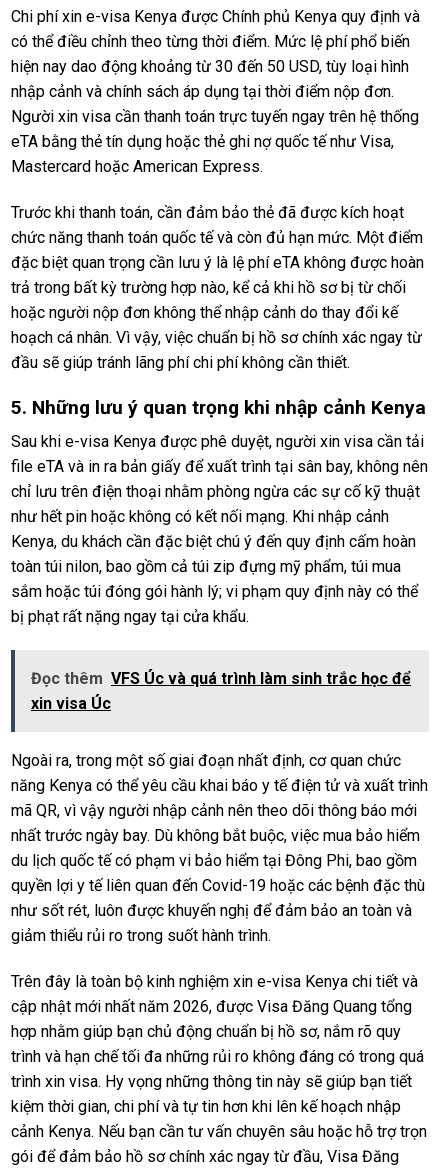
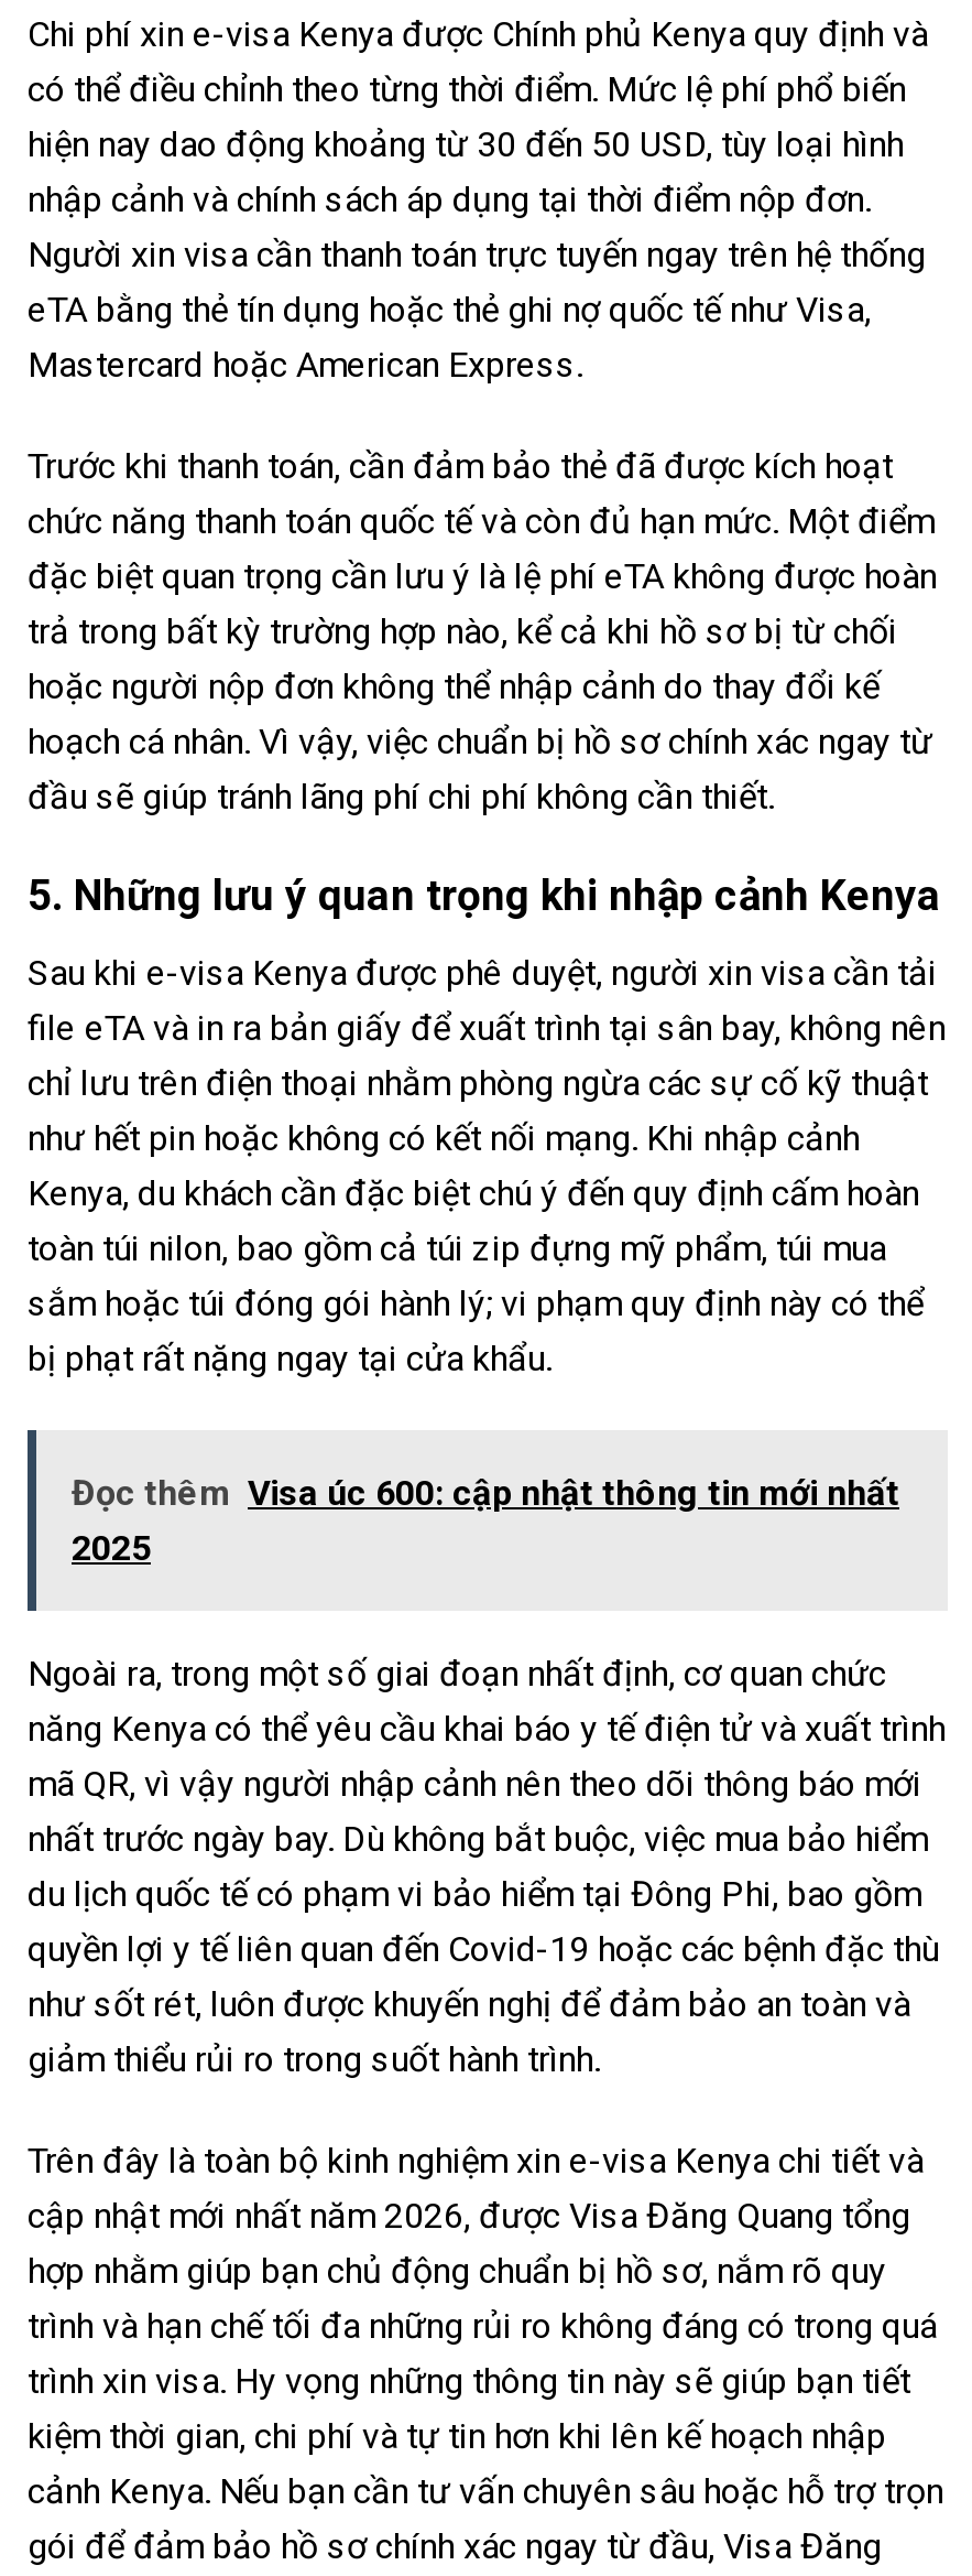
[31,669,411,713] Đọc thêm VFS Úc và quá trình làm sinh trắc học để | xin visa Úc -> [72,1473,899,1570] Đọc thêm Visa úc 600: cập nhật thông tin mới nhất | 2025

